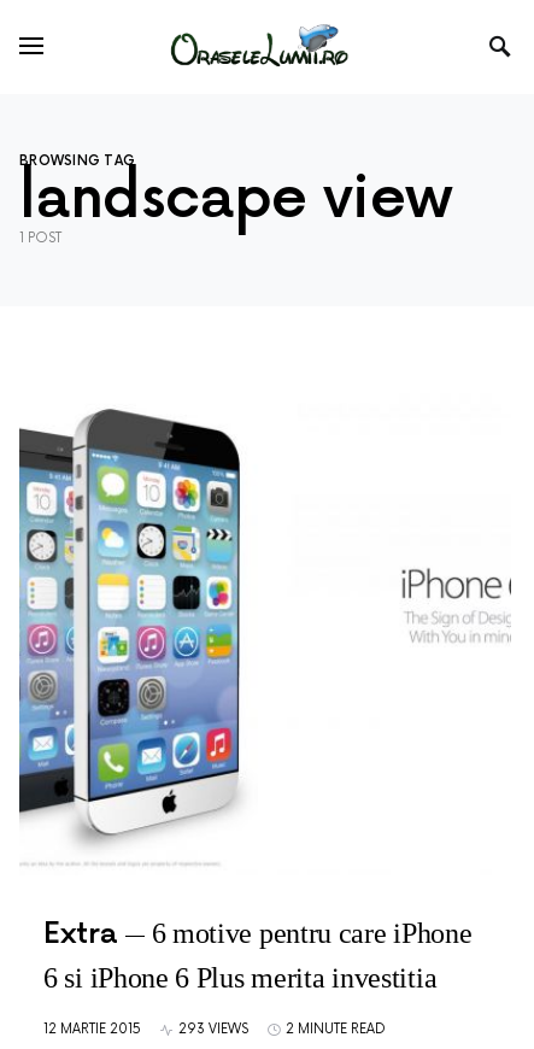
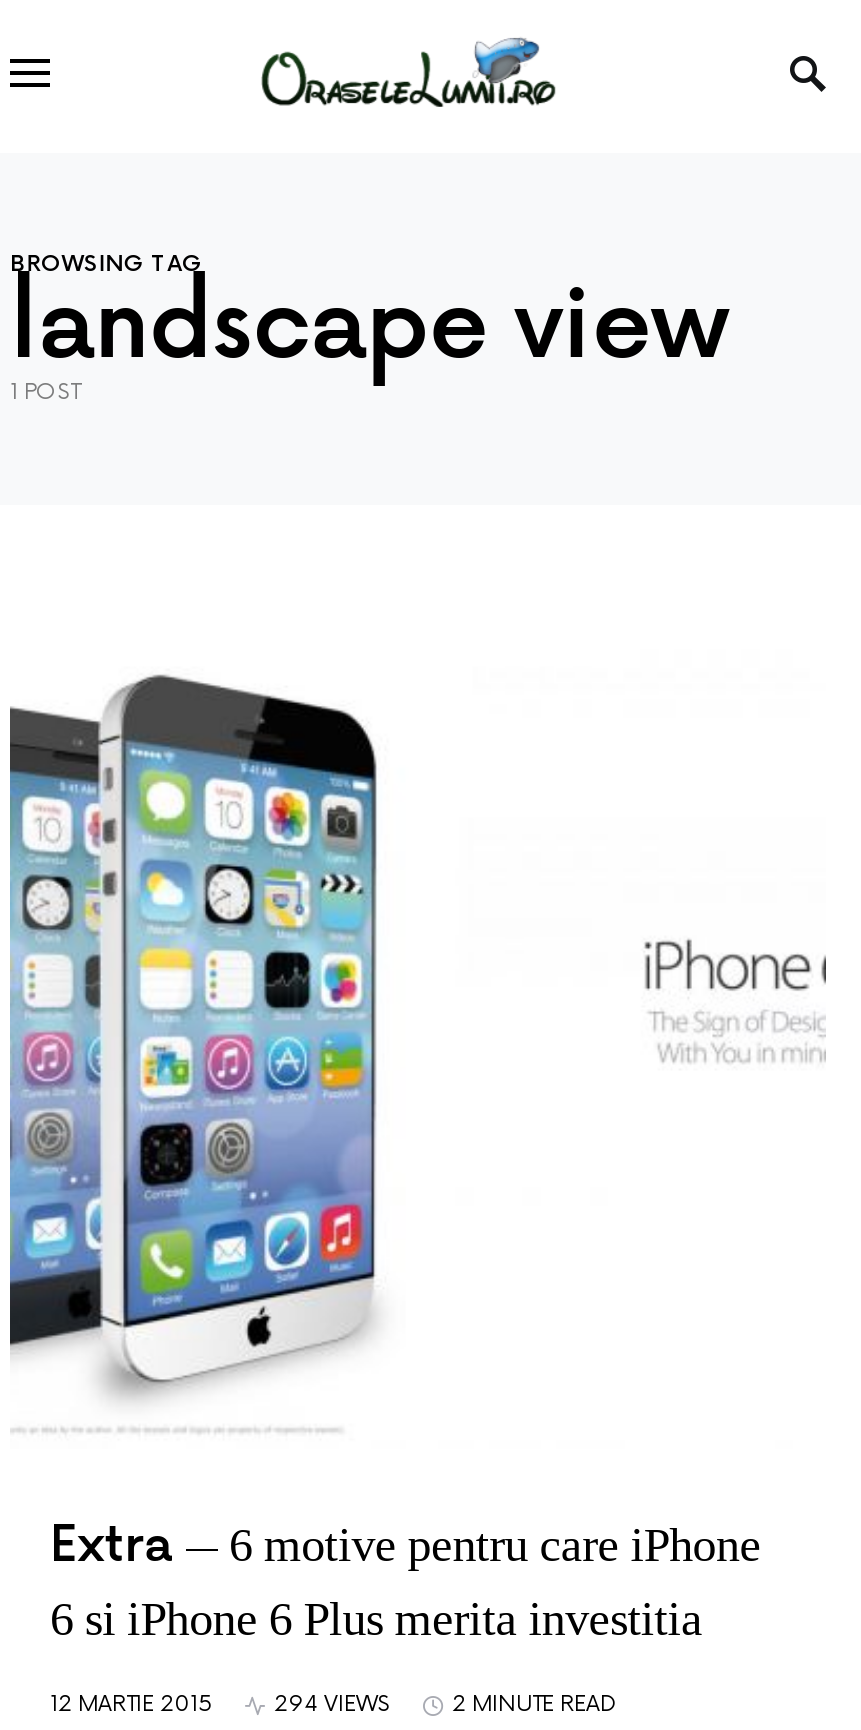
[178,1021,248,1037] 293 VIEWS -> [274,1691,390,1717] 294 VIEWS

